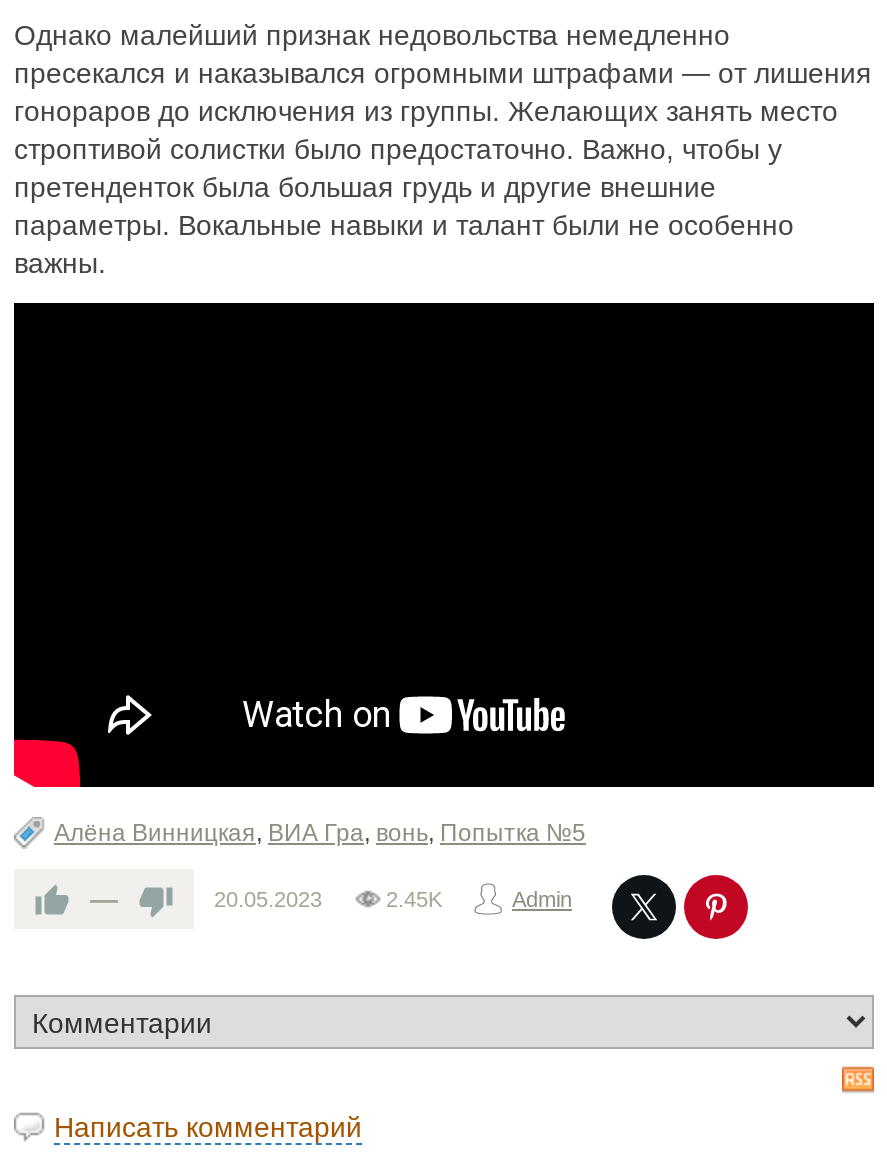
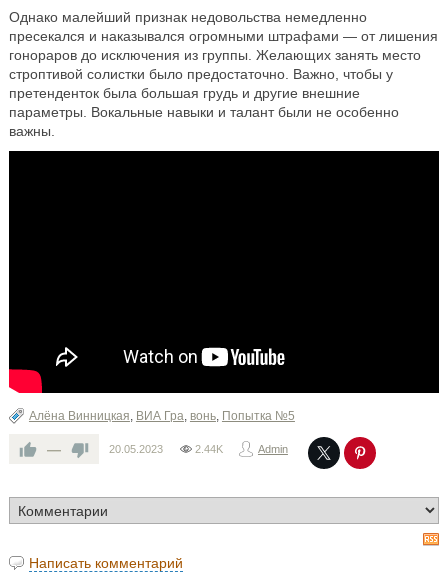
[386,887,442,911] 2.45K -> [195,443,223,455] 2.44K

